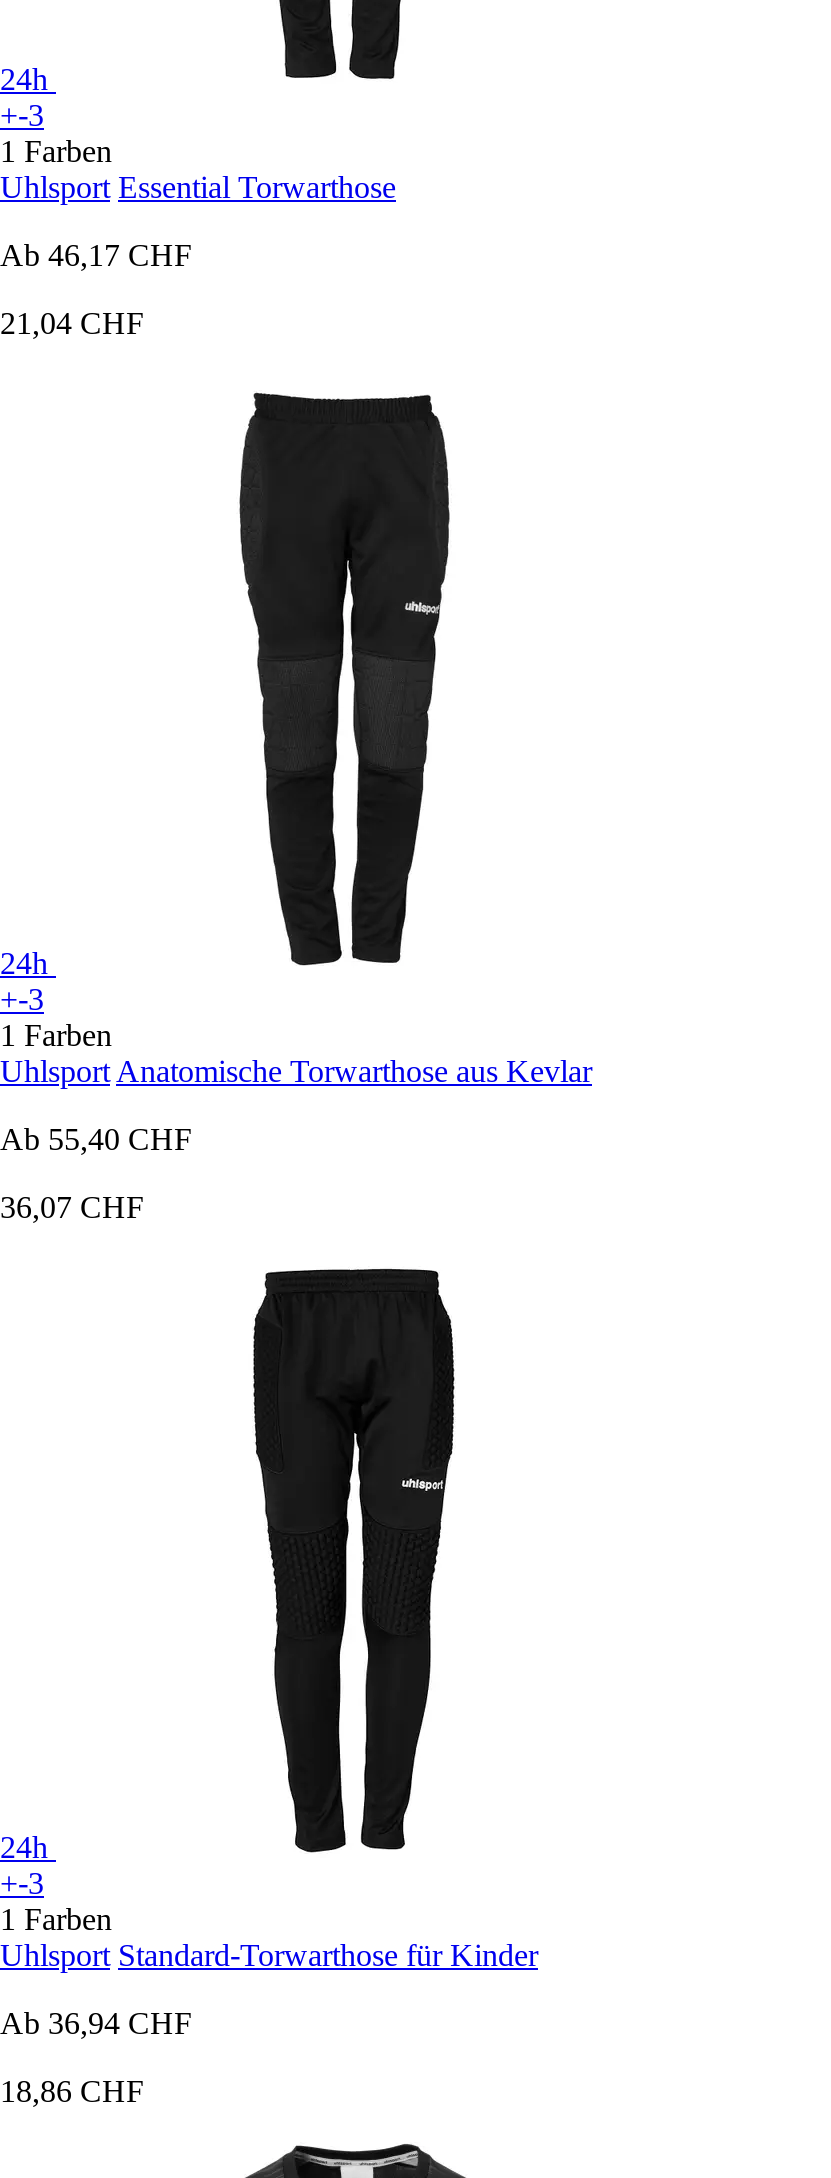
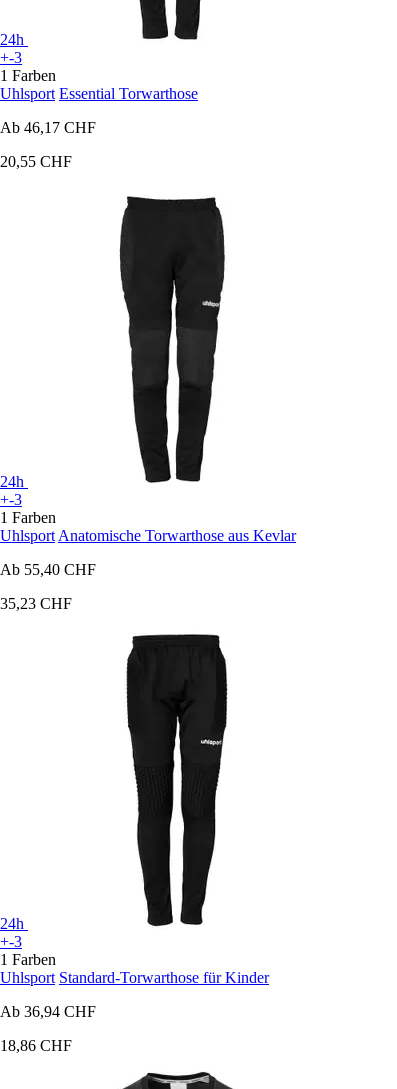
[0,307,144,341] 21,04 CHF -> [0,153,72,170] 20,55 CHF
[0,1191,144,1225] 36,07 CHF -> [0,595,72,612] 35,23 CHF

